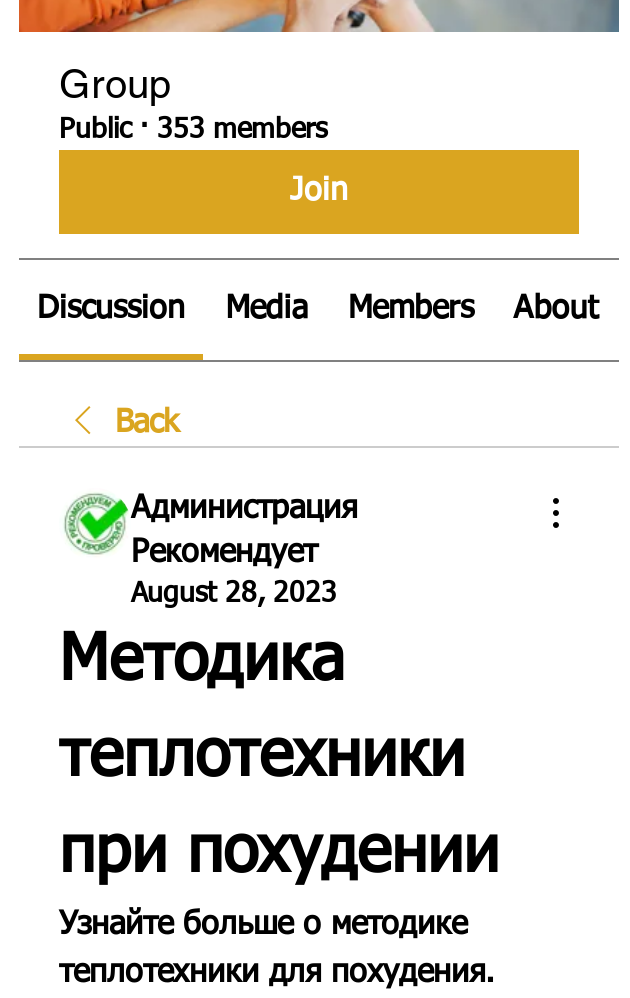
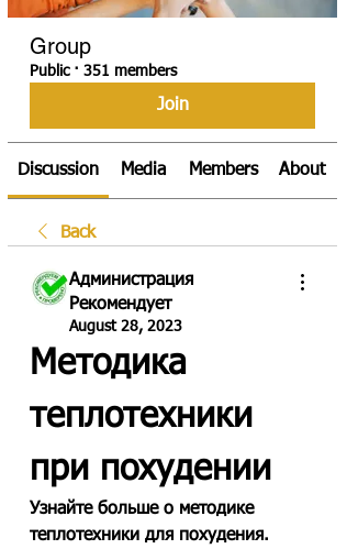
[59,116,327,144] Public · 353 members -> [30,64,177,79] Public · 351 members

